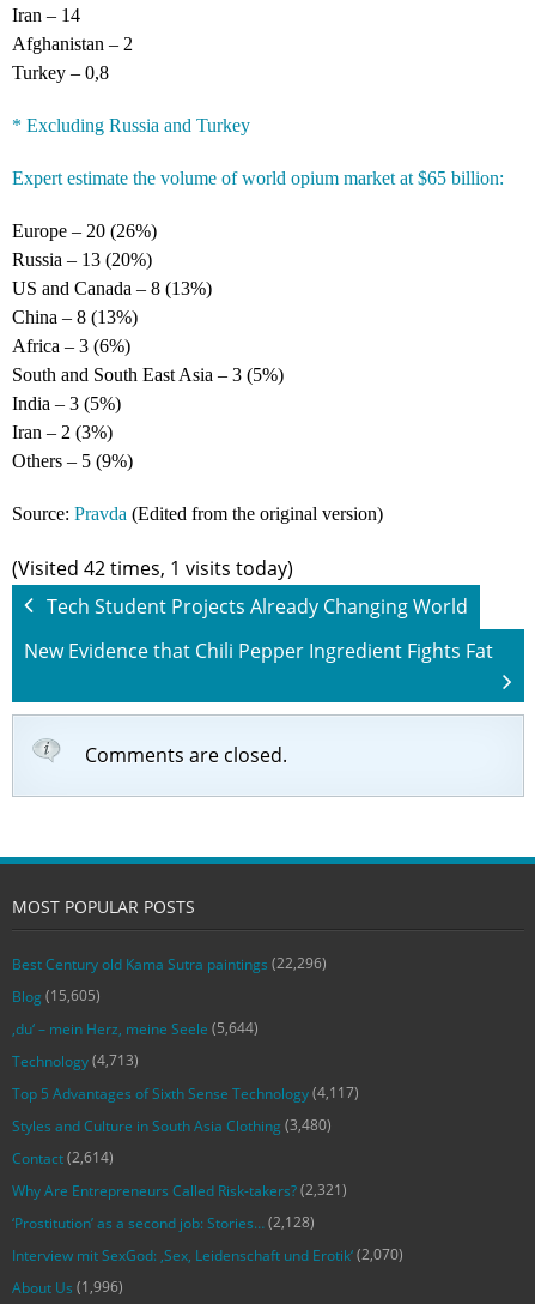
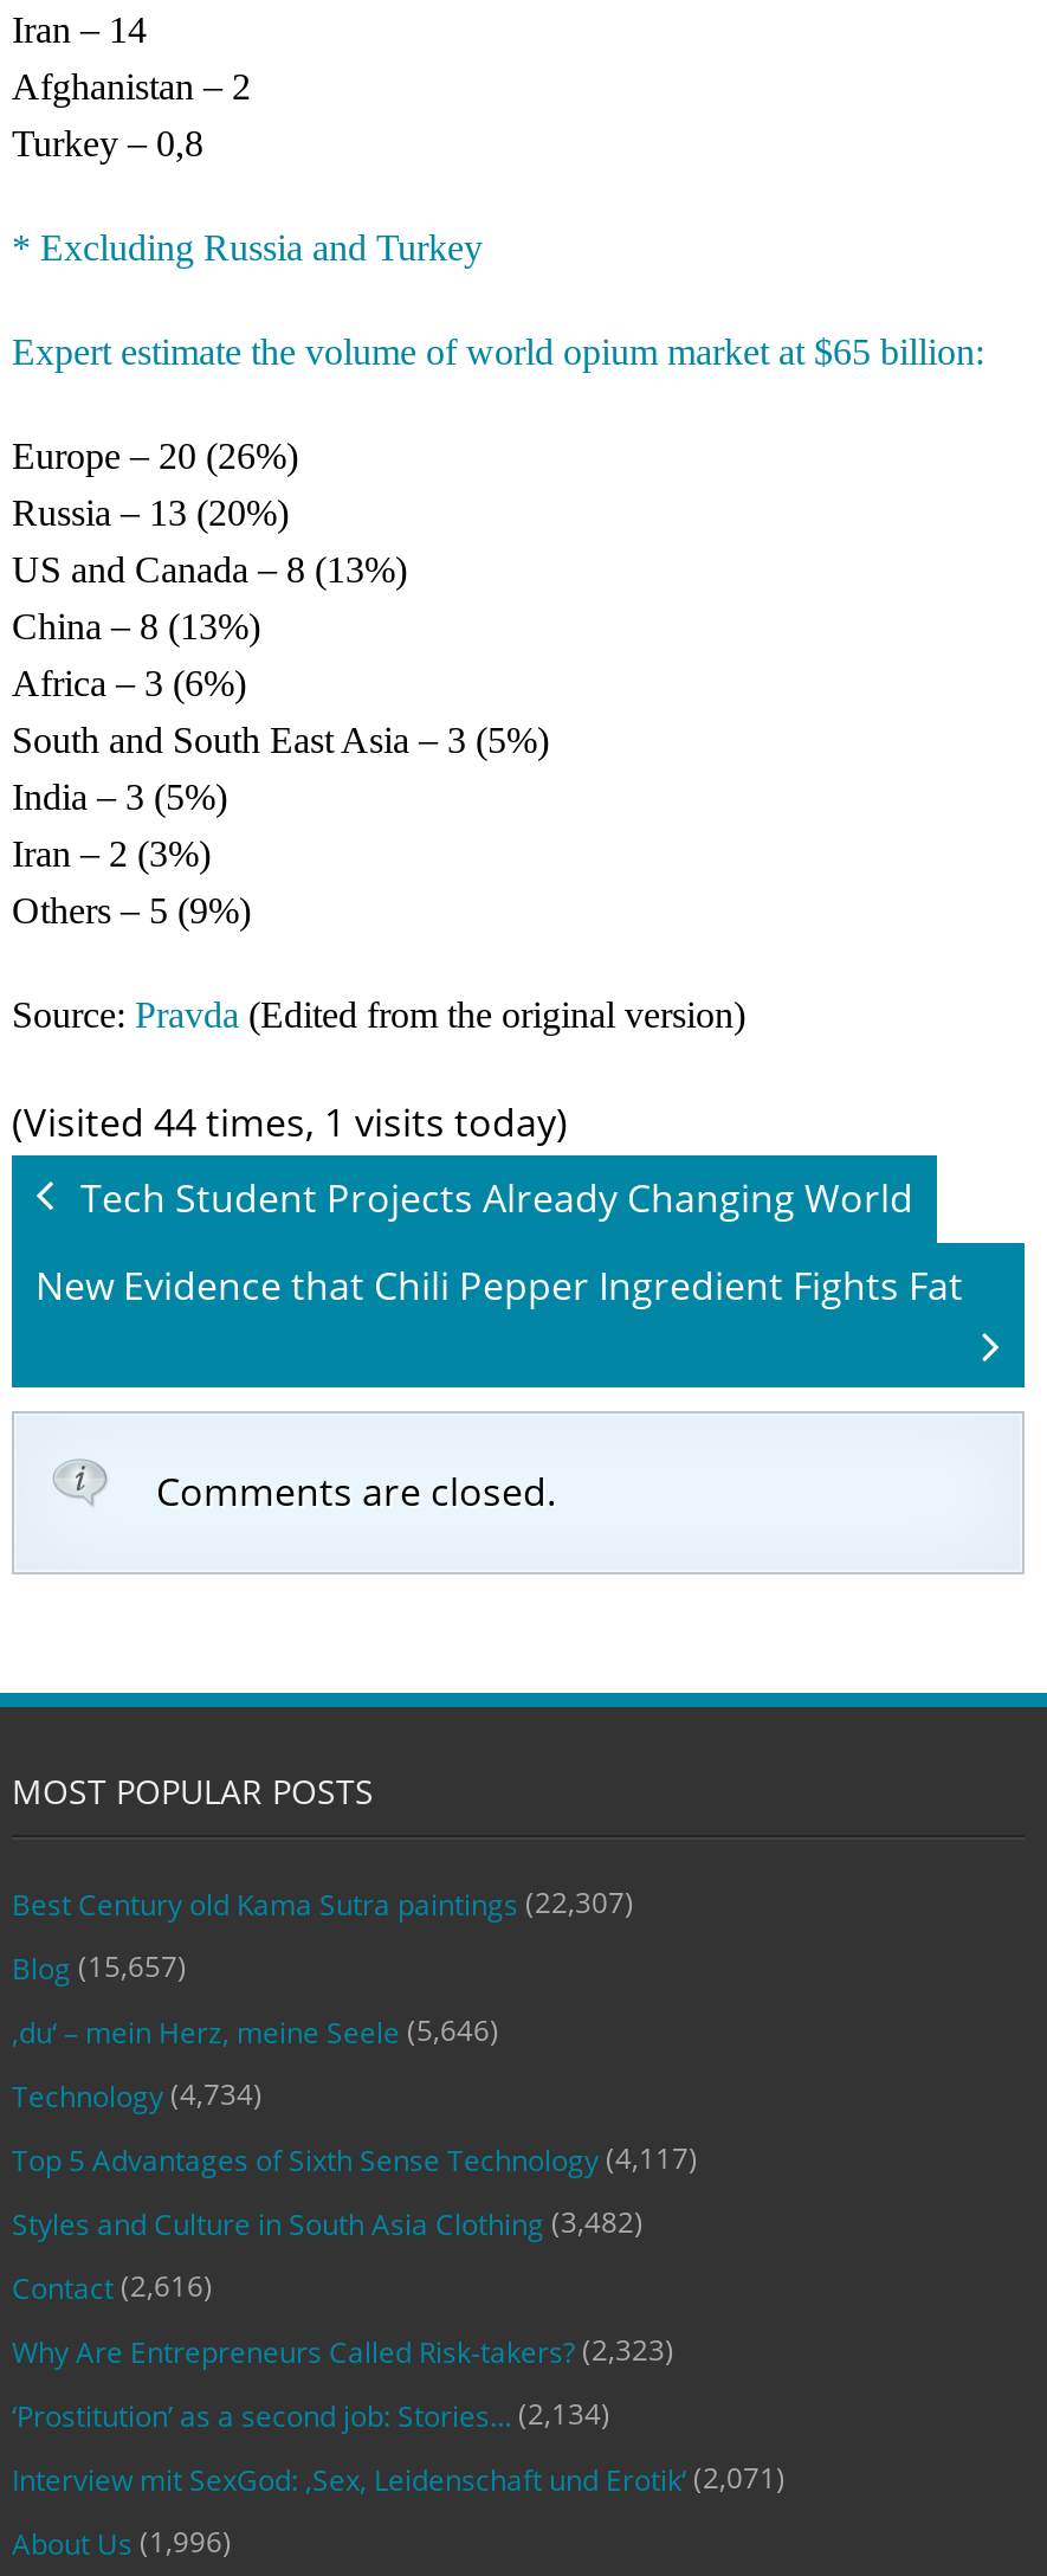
[12,555,293,581] (Visited 42 times, 1 visits today) -> [12,1096,568,1148] (Visited 44 times, 1 visits today)
[12,953,327,974] Best Century old Kama Sutra paintings (22,296) -> [12,1882,634,1925] Best Century old Kama Sutra paintings (22,307)
[12,985,101,1007] Blog (15,605) -> [12,1946,187,1989] Blog (15,657)
[12,1018,259,1039] ‚du‘ – mein Herz, meine Seele (5,644) -> [12,2010,499,2053] ‚du‘ – mein Herz, meine Seele (5,646)
[12,1050,139,1071] Technology (4,713) -> [12,2074,263,2117] Technology (4,734)
[12,1115,332,1136] Styles and Culture in South Asia Clothing (3,480) -> [12,2202,644,2245] Styles and Culture in South Asia Clothing (3,482)
[12,1147,114,1169] Contact (2,614) -> [12,2266,213,2308] Contact (2,616)
[12,1179,347,1201] Why Are Entrepreneurs Called Risk-takers? (2,321) -> [12,2330,674,2372] Why Are Entrepreneurs Called Risk-takers? (2,323)
[12,1212,315,1233] ‘Prostitution’ as a second job: Stories… (2,128) -> [12,2394,610,2436] ‘Prostitution’ as a second job: Stories… (2,134)
[12,1244,403,1266] Interview mit SexGod: ‚Sex, Leidenschaft und Erotik‘ (2,070) -> [12,2458,786,2500] Interview mit SexGod: ‚Sex, Leidenschaft und Erotik‘ (2,071)

